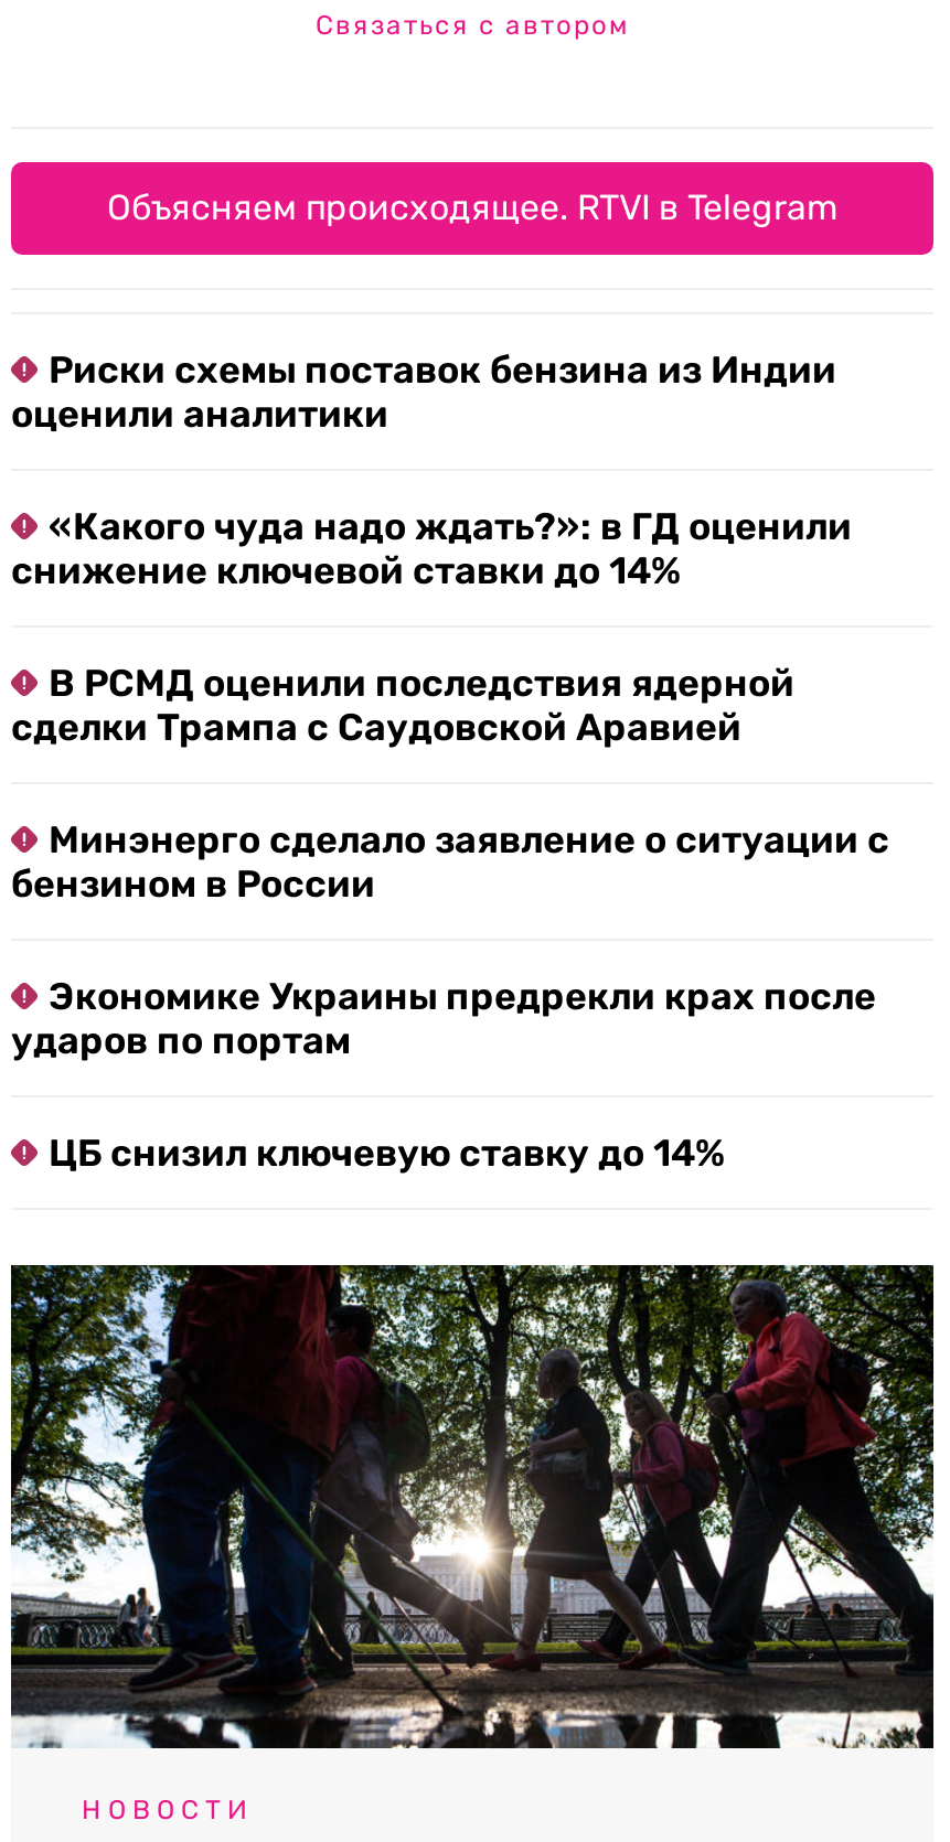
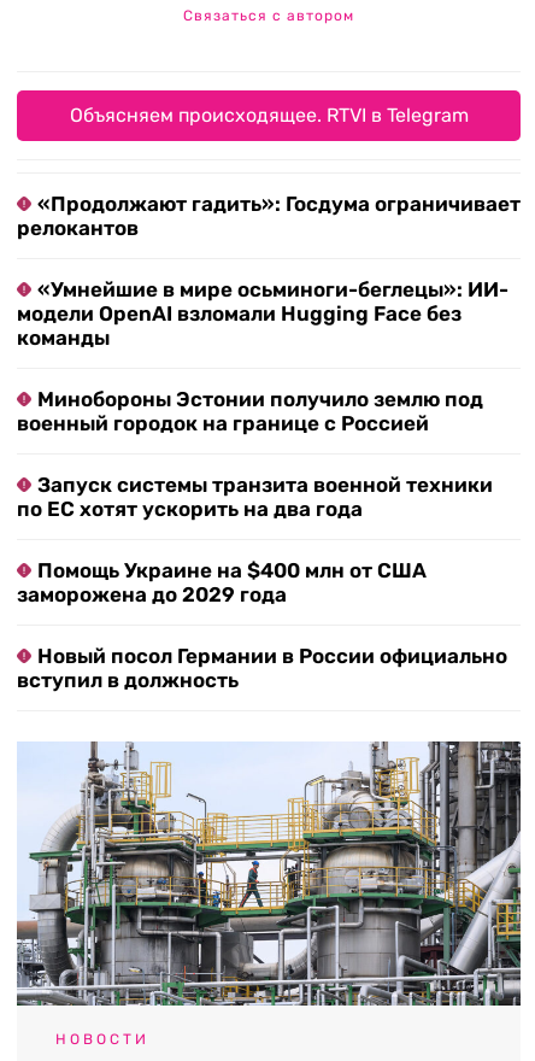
[11,347,836,436] Риски схемы поставок бензина из Индии | оценили аналитики -> [17,192,521,240] «Продолжают гадить»: Госдума ограничивает | релокантов
[11,504,852,592] «Какого чуда надо ждать?»: в ГД оценили | снижение ключевой ставки до 14% -> [17,277,508,350] «Умнейшие в мире осьминоги-беглецы»: ИИ- | модели OpenAI взломали Hugging Face без | команды
[11,661,794,749] В РСМД оценили последствия ядерной | сделки Трампа с Саудовской Аравией -> [17,387,483,435] Минобороны Эстонии получило землю под | военный городок на границе с Россией
[11,817,889,906] Минэнерго сделало заявление о ситуации с | бензином в России -> [17,473,493,521] Запуск системы транзита военной техники | по ЕС хотят ускорить на два года
[11,974,876,1062] Экономике Украины предрекли крах после | ударов по портам -> [17,558,427,606] Помощь Украине на $400 млн от США | заморожена до 2029 года
[49,1131,726,1175] ЦБ снизил ключевую ставку до 14% -> [17,644,507,692] Новый посол Германии в России официально | вступил в должность
[9,1263,936,1750] [image] -> [16,740,522,1007] [image]

